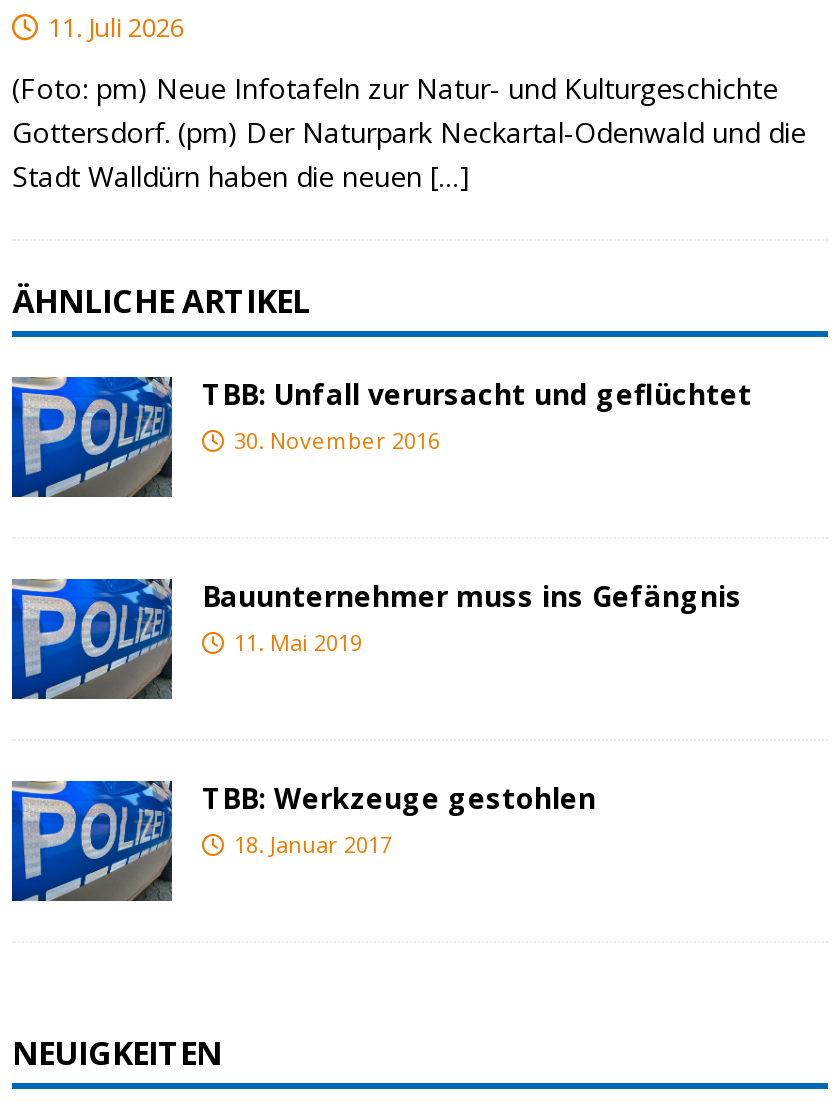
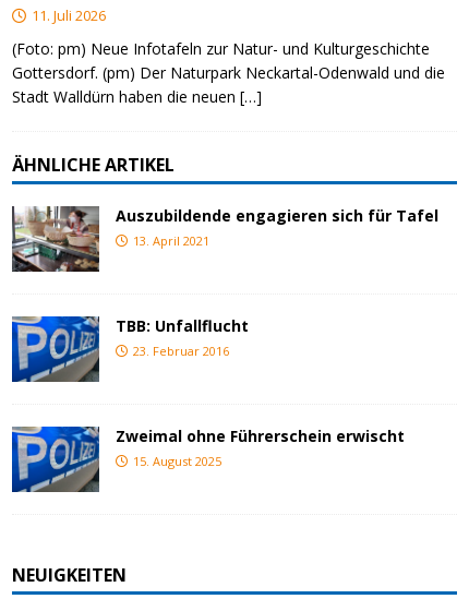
[10,374,752,500] [image] | TBB: Unfall verursacht und geflüchtet | 30. November 2016 -> [11,205,438,273] [image] | Auszubildende engagieren sich für Tafel | 13. April 2021
[202,578,742,658] Bauunternehmer muss ins Gefängnis | 11. Mai 2019 -> [116,315,249,359] TBB: Unfallflucht | 23. Februar 2016
[202,780,596,860] TBB: Werkzeuge gestohlen | 18. Januar 2017 -> [116,426,405,469] Zweimal ohne Führerschein erwischt | 15. August 2025

